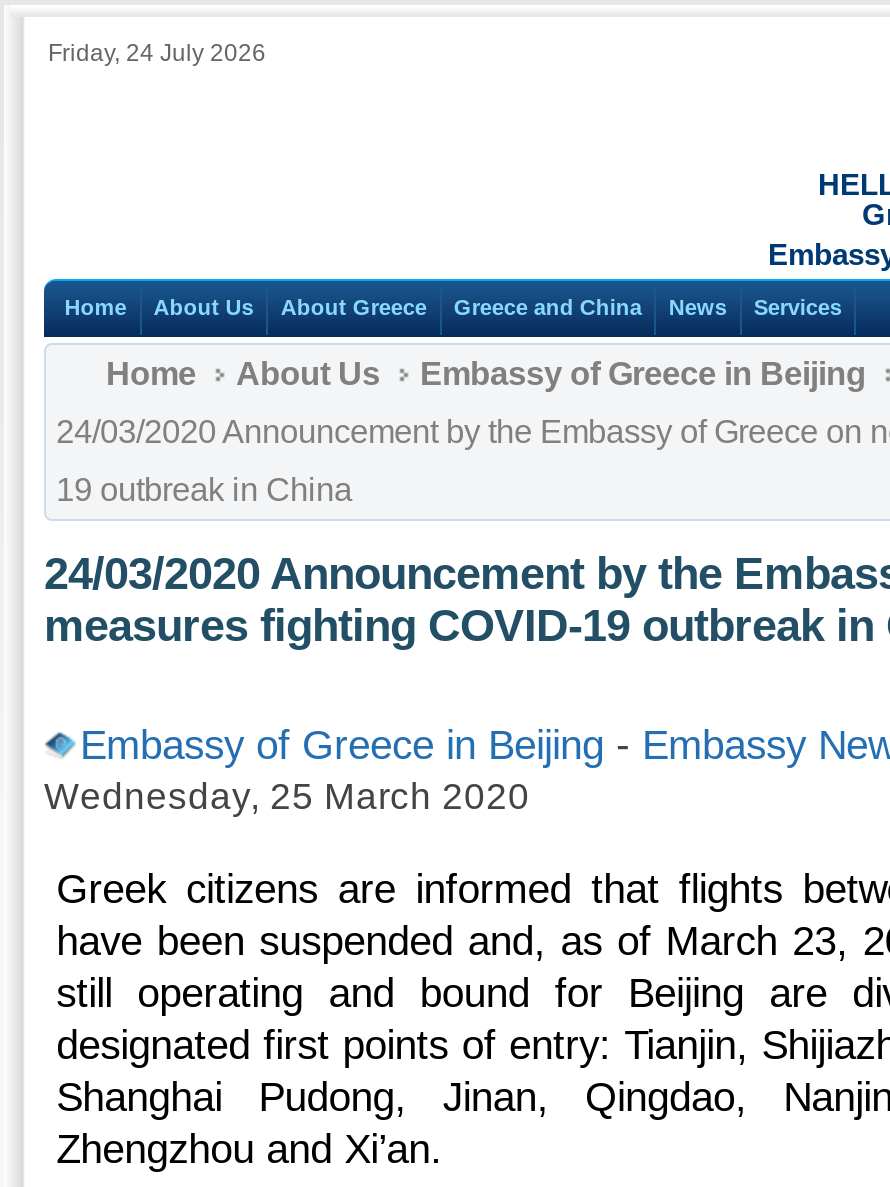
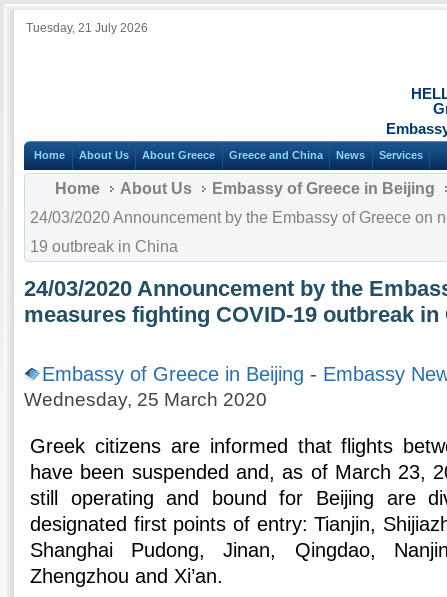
[48,39,266,67] Friday, 24 July 2026 -> [26,21,148,35] Tuesday, 21 July 2026

